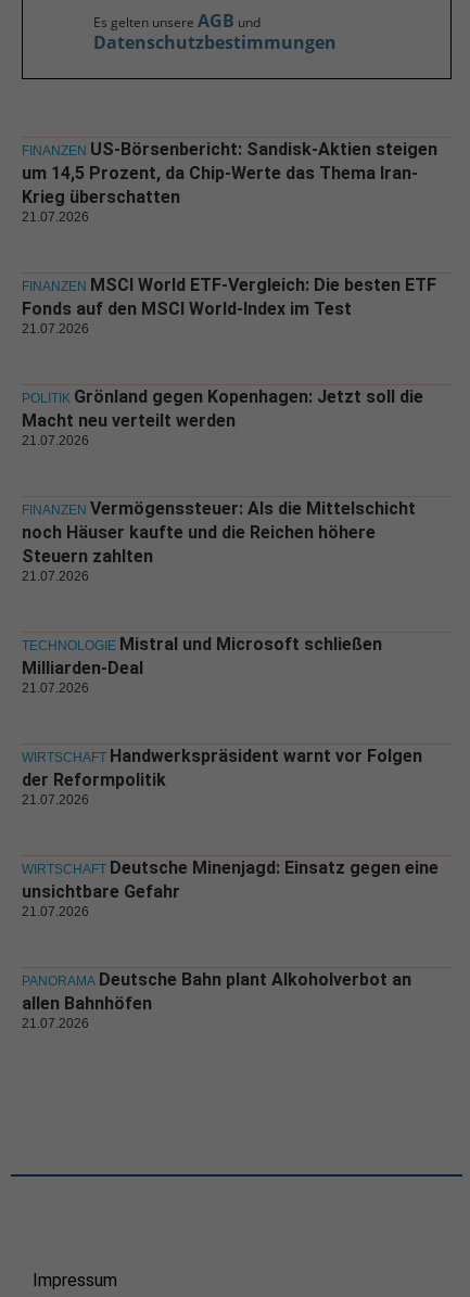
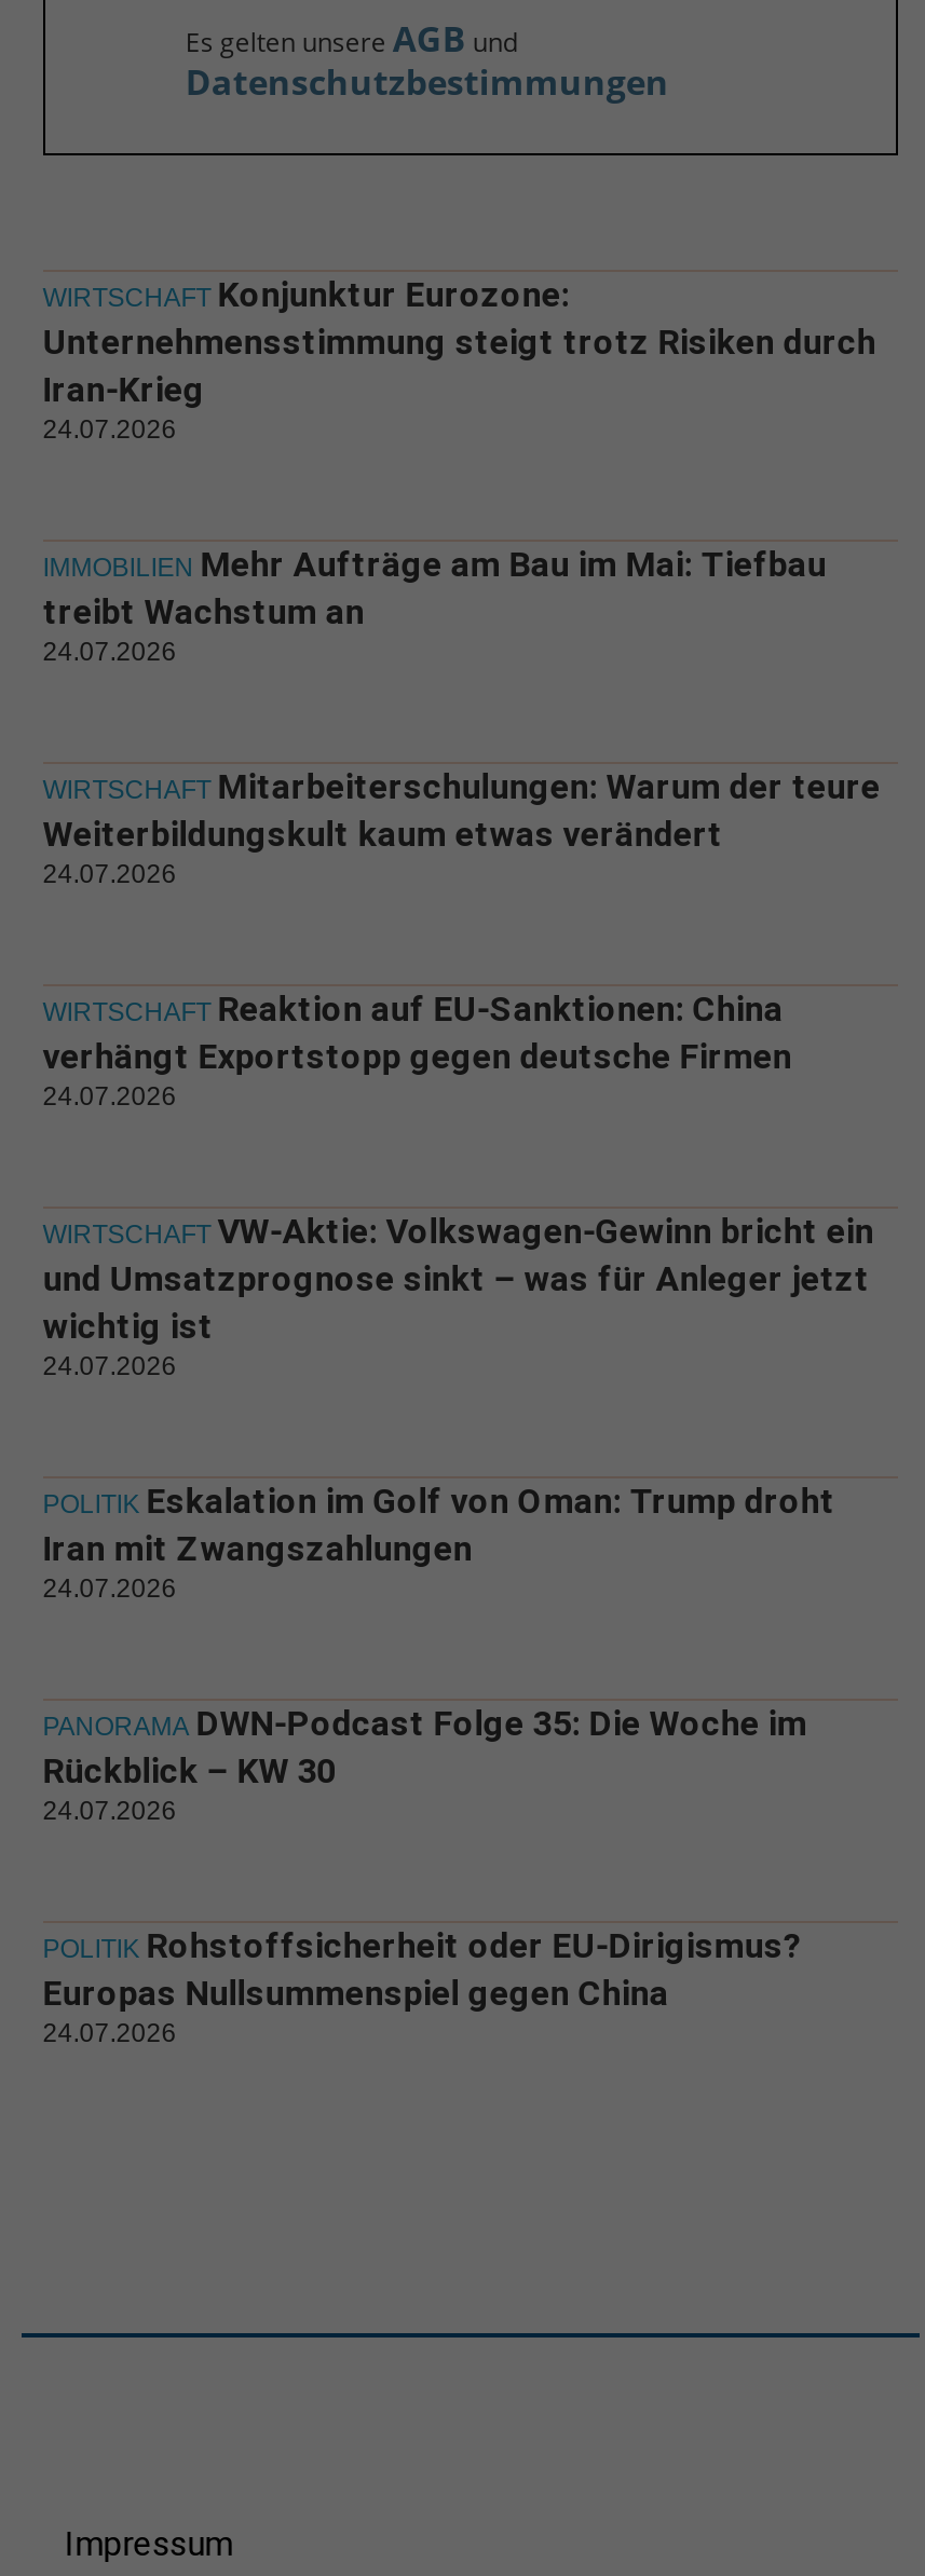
[21,139,437,225] FINANZEN US-Börsenbericht: Sandisk-Aktien steigen | um 14,5 Prozent, da Chip-Werte das Thema Iran- | Krieg überschatten | 21.07.2026 -> [43,275,876,445] WIRTSCHAFT Konjunktur Eurozone: | Unternehmensstimmung steigt trotz Risiken durch | Iran-Krieg | 24.07.2026
[21,275,436,337] FINANZEN MSCI World ETF-Vergleich: Die besten ETF | Fonds auf den MSCI World-Index im Test | 21.07.2026 -> [43,544,826,667] IMMOBILIEN Mehr Aufträge am Bau im Mai: Tiefbau | treibt Wachstum an | 24.07.2026
[21,387,423,448] POLITIK Grönland gegen Kopenhagen: Jetzt soll die | Macht neu verteilt werden | 21.07.2026 -> [43,767,880,890] WIRTSCHAFT Mitarbeiterschulungen: Warum der teure | Weiterbildungskult kaum etwas verändert | 24.07.2026
[21,498,415,584] FINANZEN Vermögenssteuer: Als die Mittelschicht | noch Häuser kaufte und die Reichen höhere | Steuern zahlten | 21.07.2026 -> [43,989,792,1112] WIRTSCHAFT Reaktion auf EU-Sanktionen: China | verhängt Exportstopp gegen deutsche Firmen | 24.07.2026
[21,634,382,696] TECHNOLOGIE Mistral und Microsoft schließen | Milliarden-Deal | 21.07.2026 -> [43,1211,874,1382] WIRTSCHAFT VW-Aktie: Volkswagen-Gewinn bricht ein | und Umsatzprognose sinkt – was für Anleger jetzt | wichtig ist | 24.07.2026
[21,746,422,808] WIRTSCHAFT Handwerkspräsident warnt vor Folgen | der Reformpolitik | 21.07.2026 -> [43,1481,835,1604] POLITIK Eskalation im Golf von Oman: Trump droht | Iran mit Zwangszahlungen | 24.07.2026
[21,858,438,920] WIRTSCHAFT Deutsche Minenjagd: Einsatz gegen eine | unsichtbare Gefahr | 21.07.2026 -> [43,1703,807,1826] PANORAMA DWN-Podcast Folge 35: Die Woche im | Rückblick – KW 30 | 24.07.2026
[21,969,411,1031] PANORAMA Deutsche Bahn plant Alkoholverbot an | allen Bahnhöfen | 21.07.2026 -> [43,1926,802,2049] POLITIK Rohstoffsicherheit oder EU-Dirigismus? | Europas Nullsummenspiel gegen China | 24.07.2026

